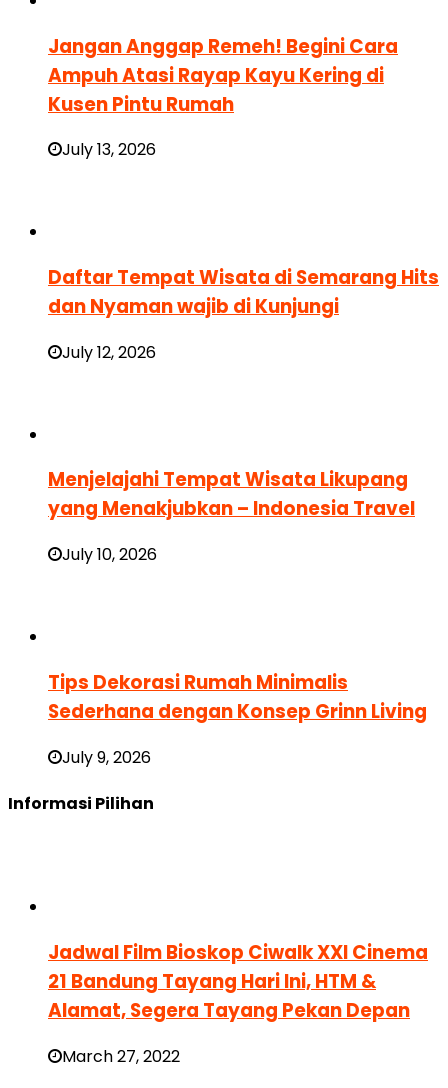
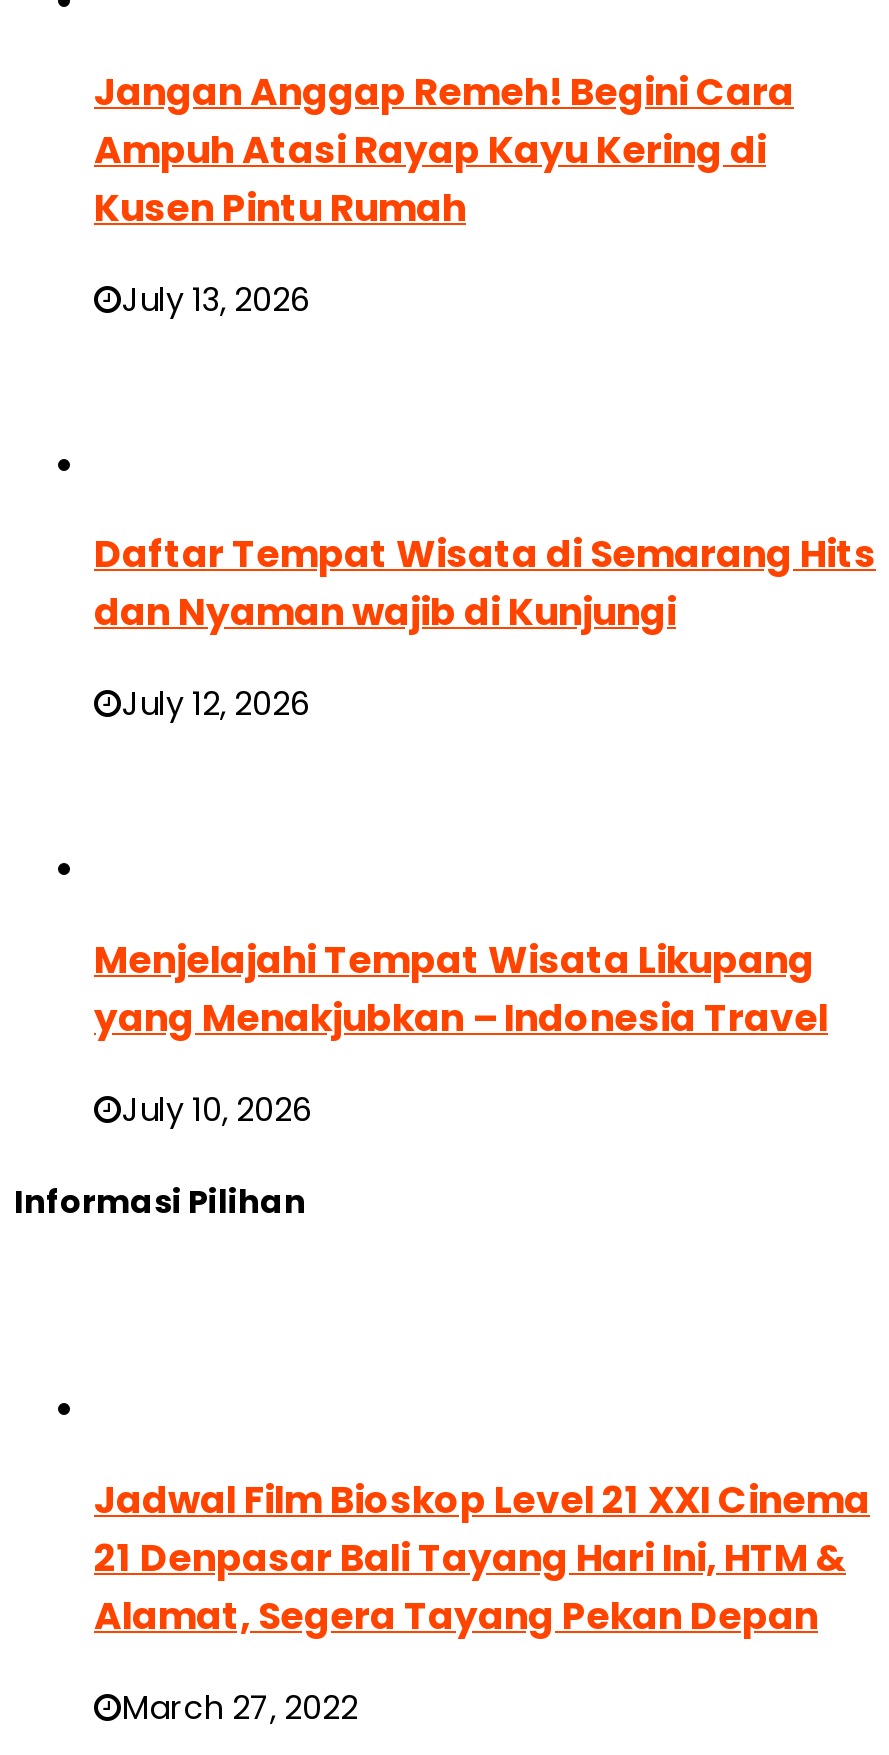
[48,669,427,769] Tips Dekorasi Rumah Minimalis | Sederhana dengan Konsep Grinn Living | July 9, 2026 -> none
[48,939,428,995] Jadwal Film Bioskop Ciwalk XXI Cinema | 21 Bandung Tayang Hari Ini, HTM & -> [94,1473,870,1585] Jadwal Film Bioskop Level 21 XXI Cinema | 21 Denpasar Bali Tayang Hari Ini, HTM &

